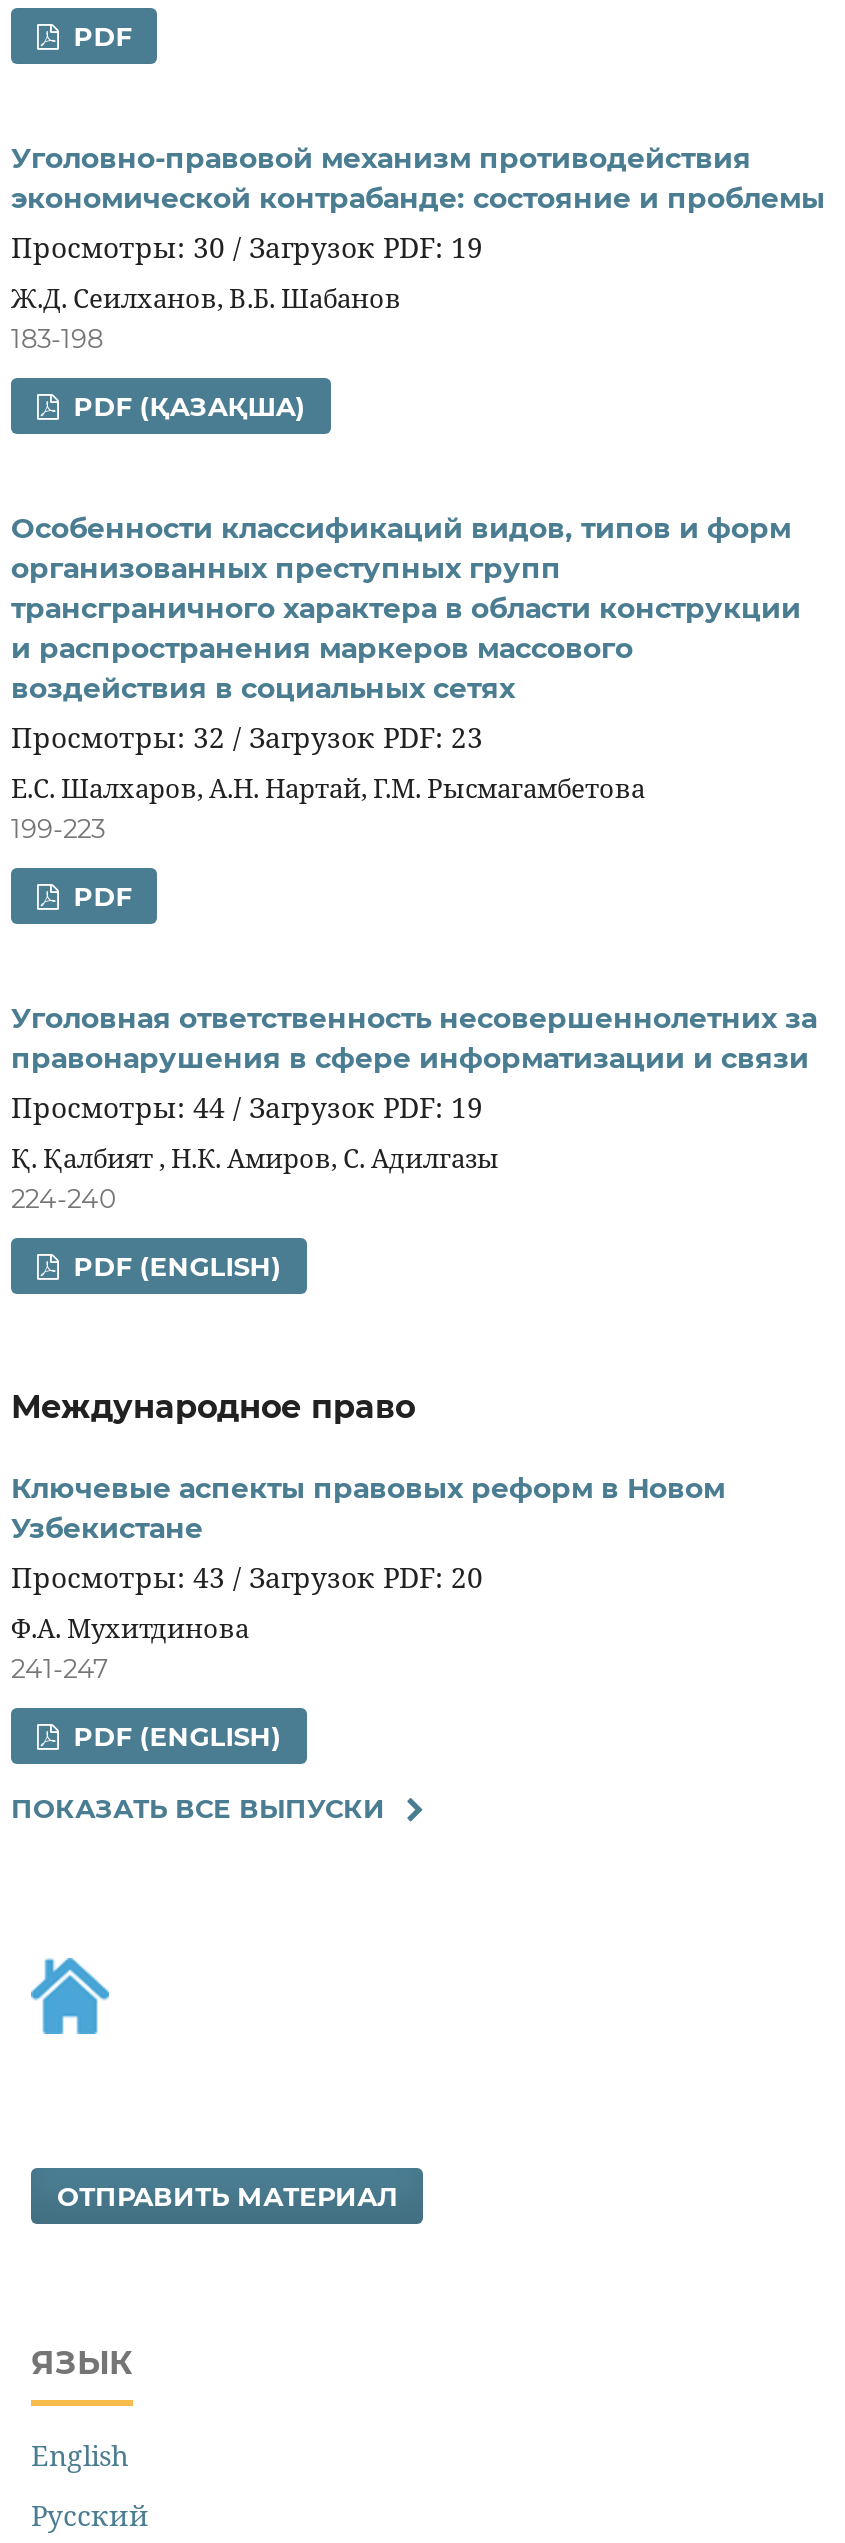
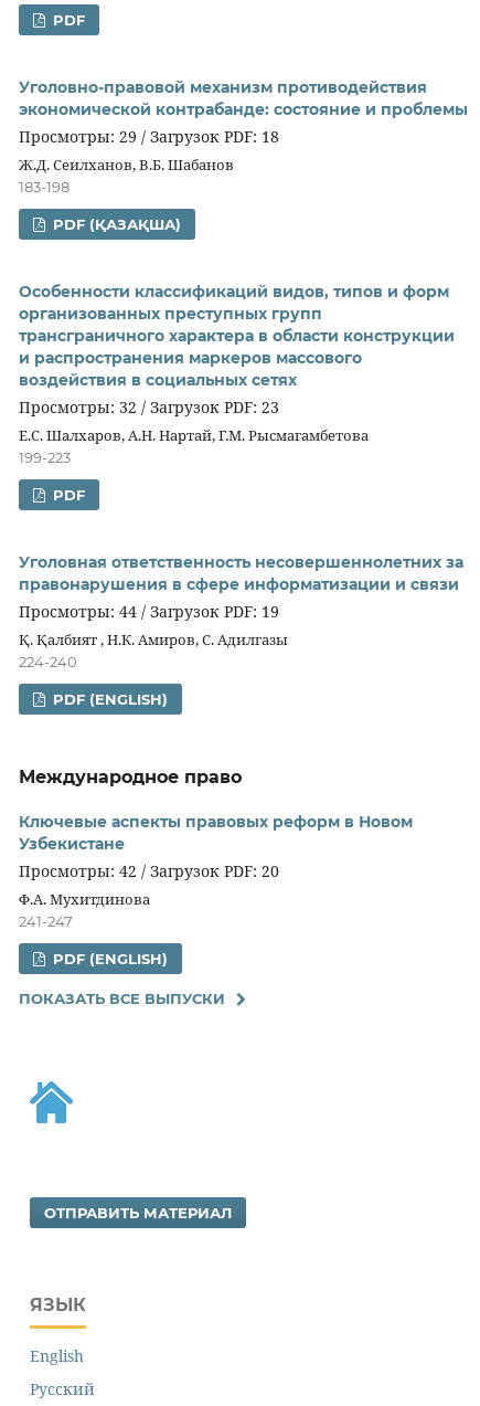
[11,227,483,265] Просмотры: 30 / Загрузок PDF: 19 -> [19,126,279,147] Просмотры: 29 / Загрузок PDF: 18
[11,1557,483,1595] Просмотры: 43 / Загрузок PDF: 20 -> [19,860,279,881] Просмотры: 42 / Загрузок PDF: 20

